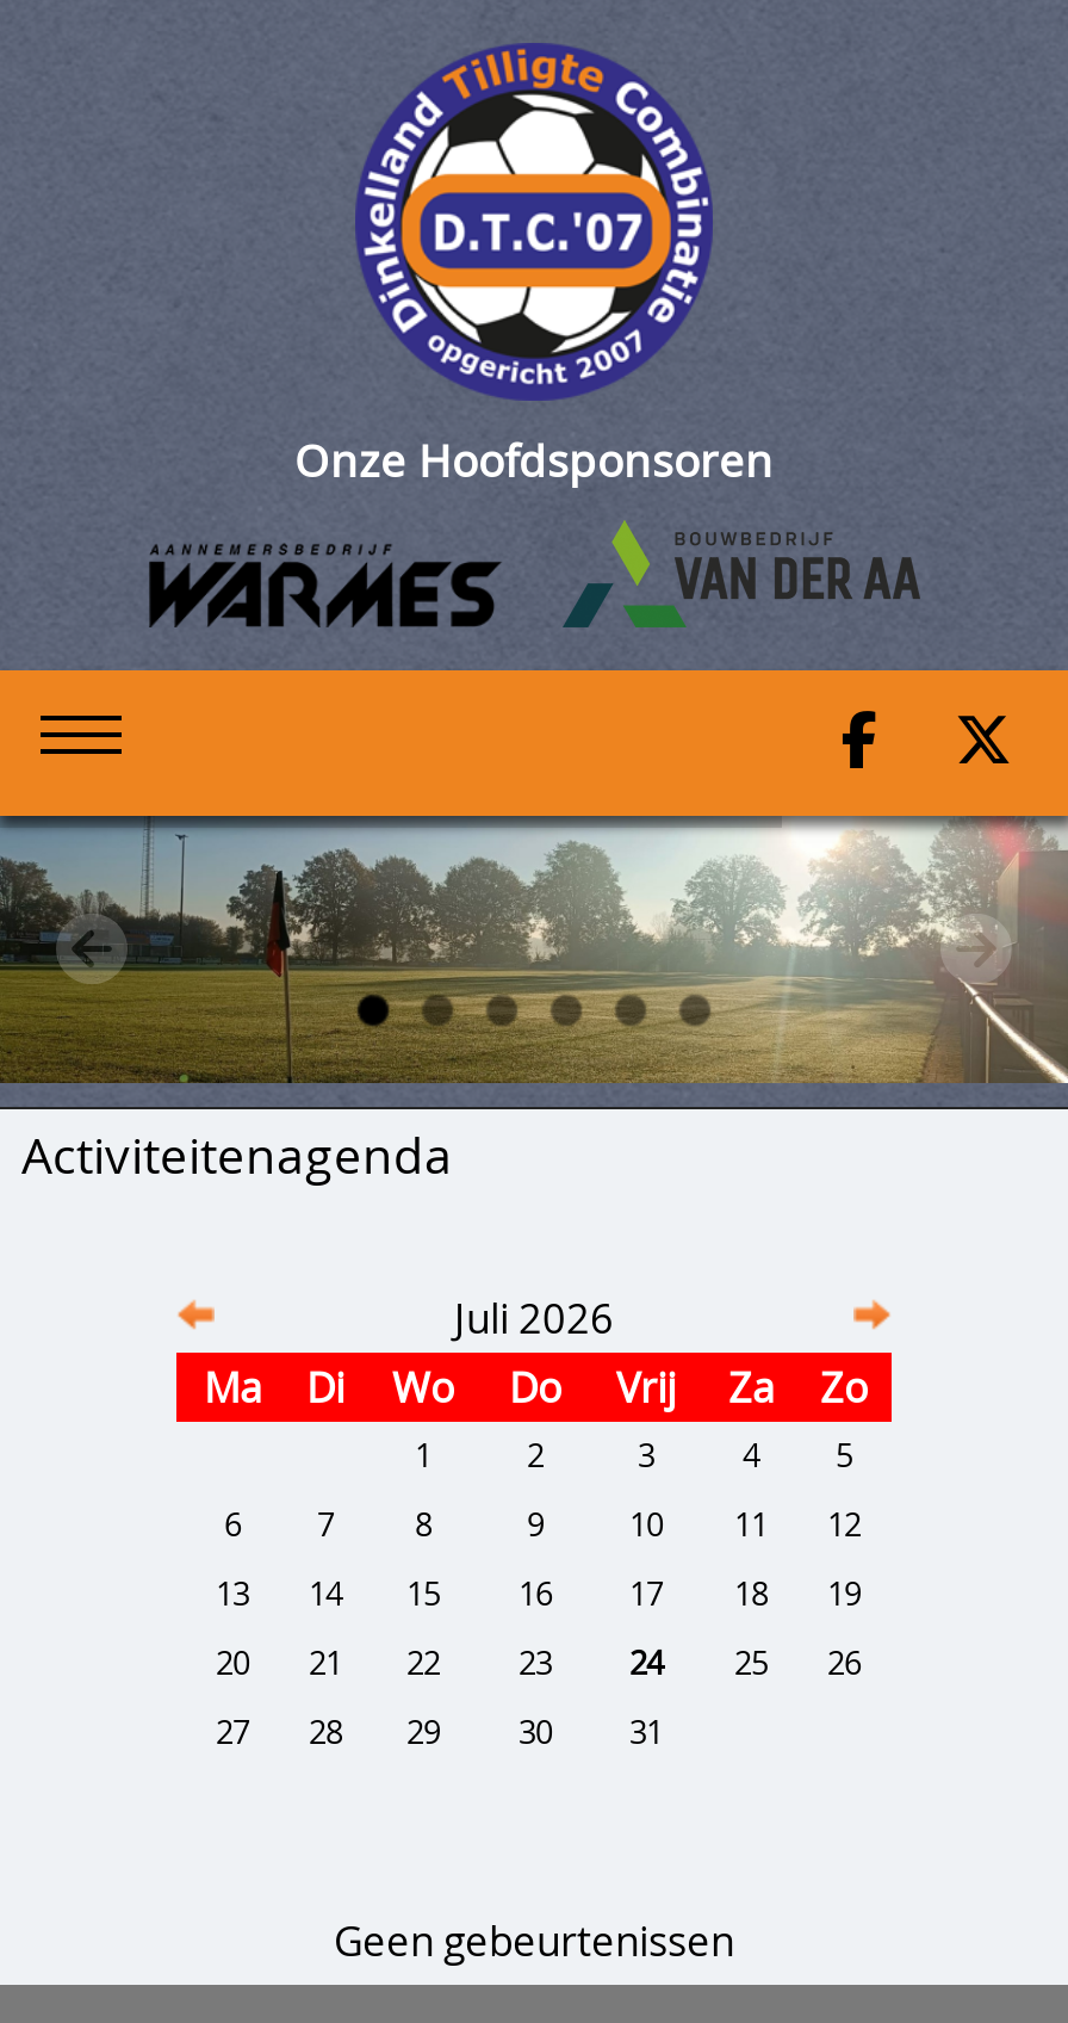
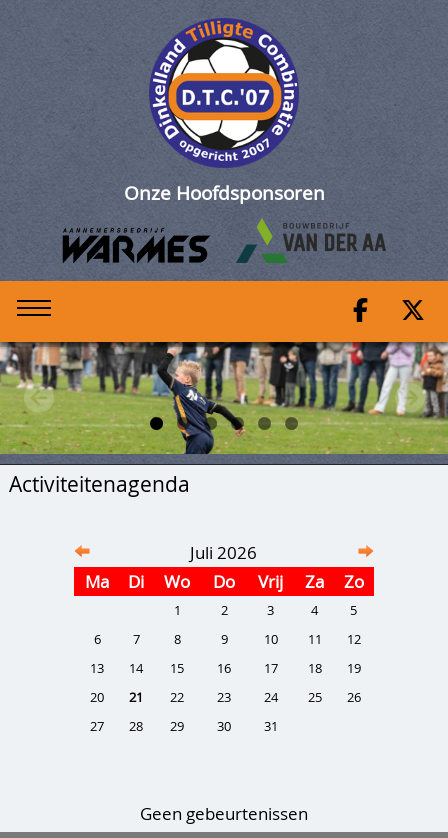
[7,816,1061,1085] [image] -> [3,342,445,454] [image]

